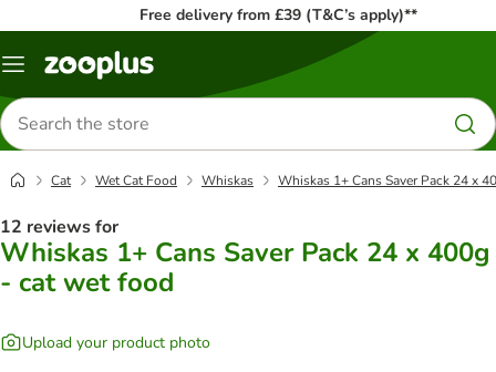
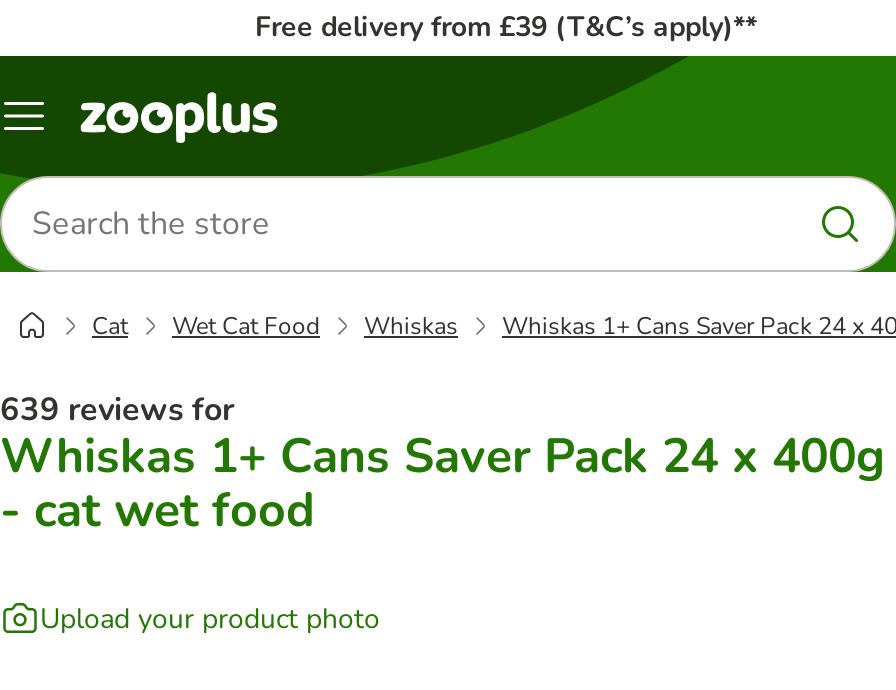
[0,215,118,239] 12 reviews for -> [0,388,234,432] 639 reviews for

